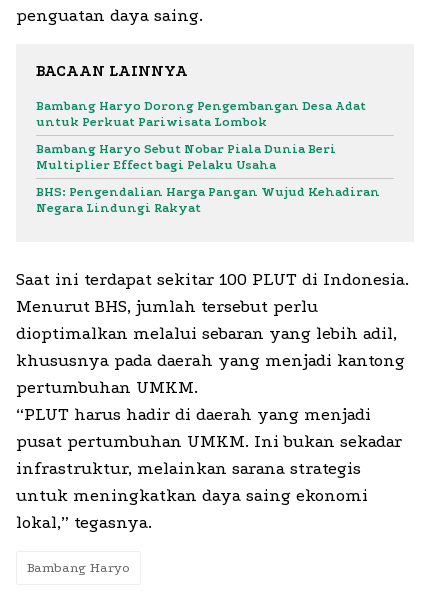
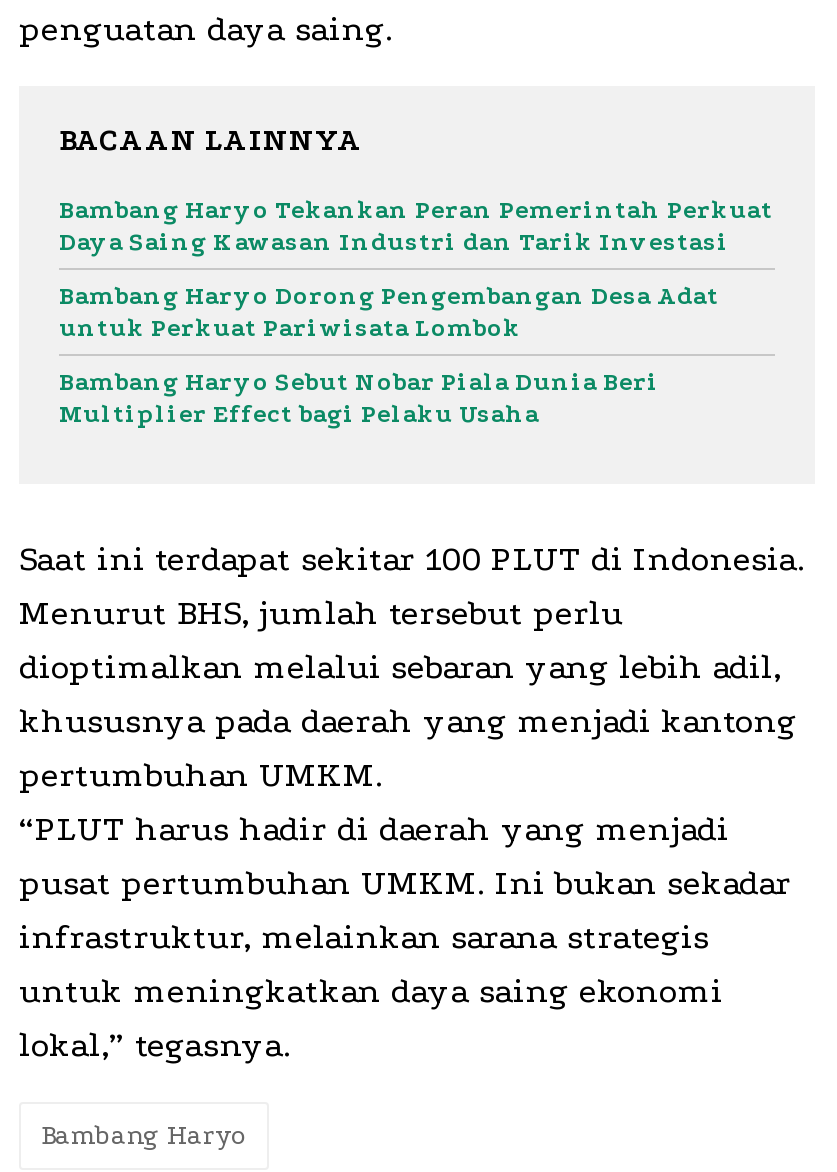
none -> [59,197,773,257] Bambang Haryo Tekankan Peran Pemerintah Perkuat | Daya Saing Kawasan Industri dan Tarik Investasi
moved [36,98,366,171] -> [59,283,719,429]: Bambang Haryo Dorong Pengembangan Desa Adat | untuk Perkuat Pariwisata Lombok | Bambang Haryo Sebut Nobar Piala Dunia Beri | Multiplier Effect bagi Pelaku Usaha
[36,184,380,214] BHS: Pengendalian Harga Pangan Wujud Kehadiran | Negara Lindungi Rakyat -> none

